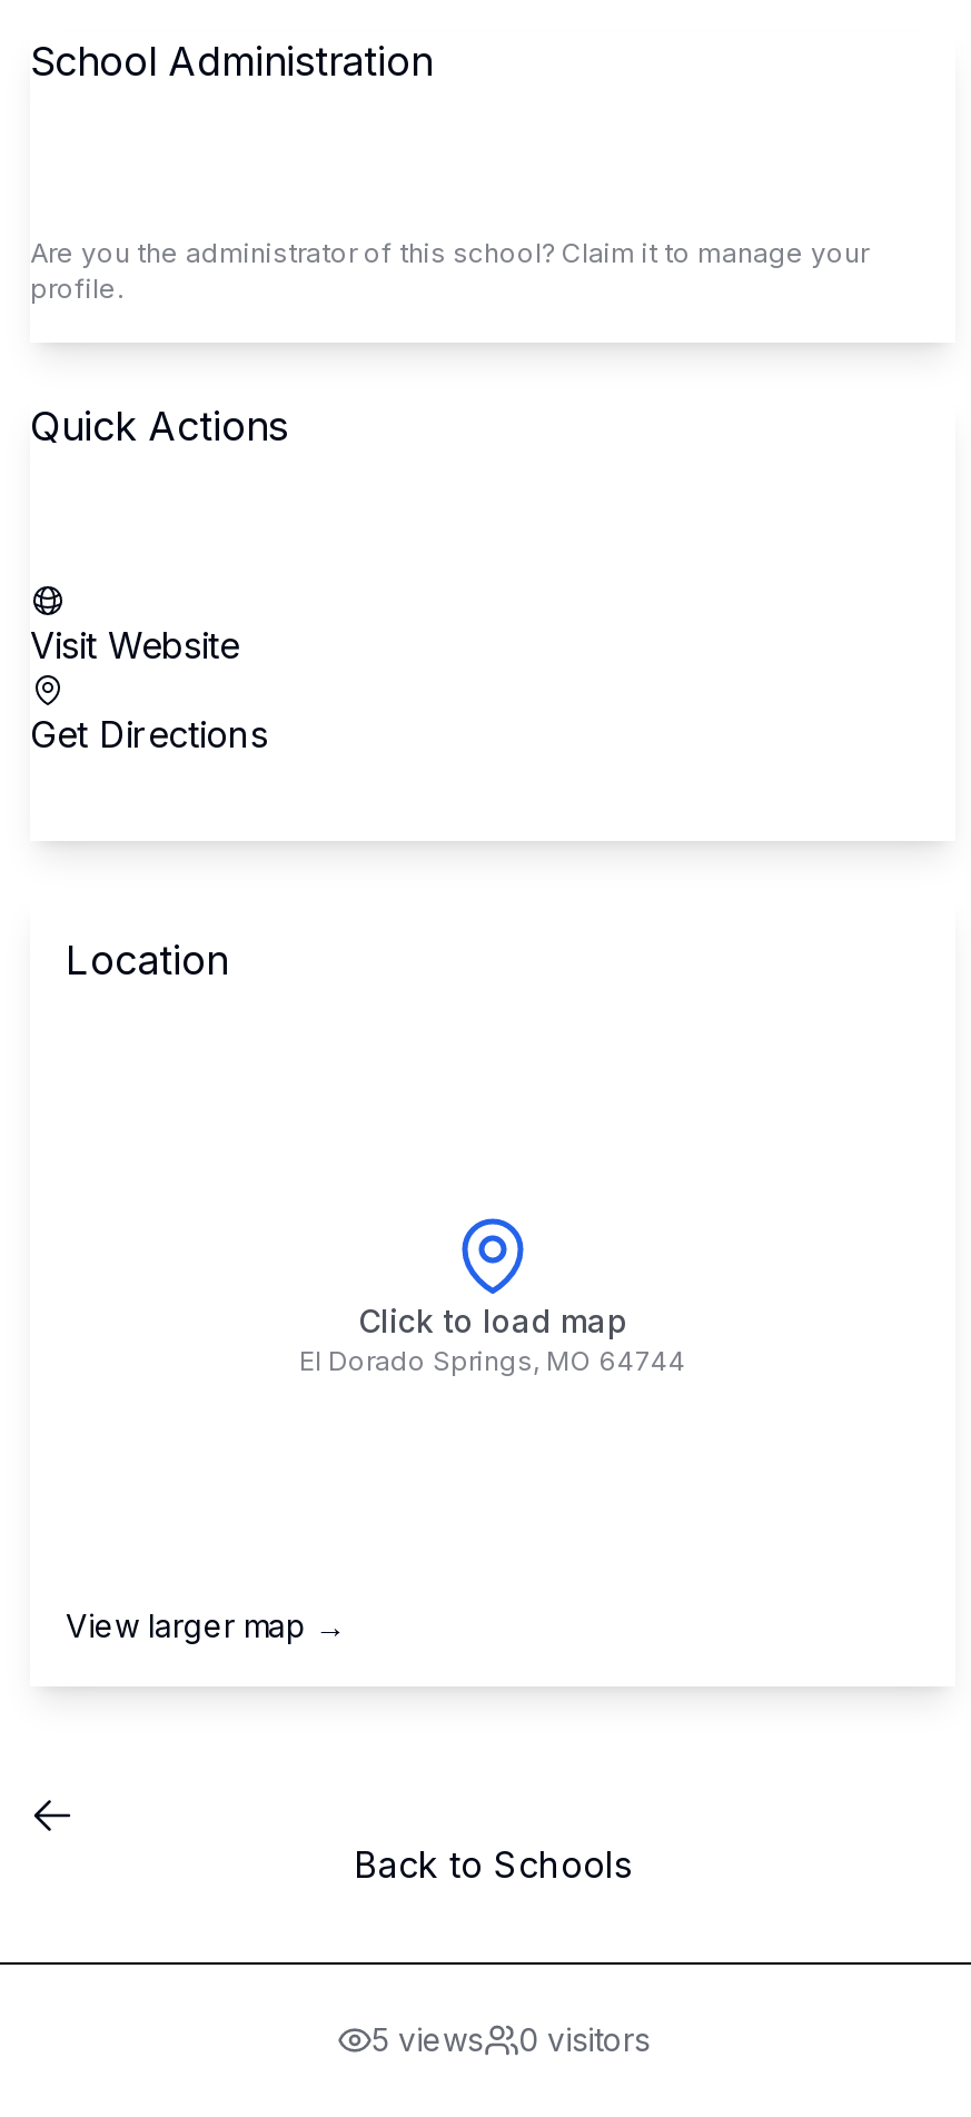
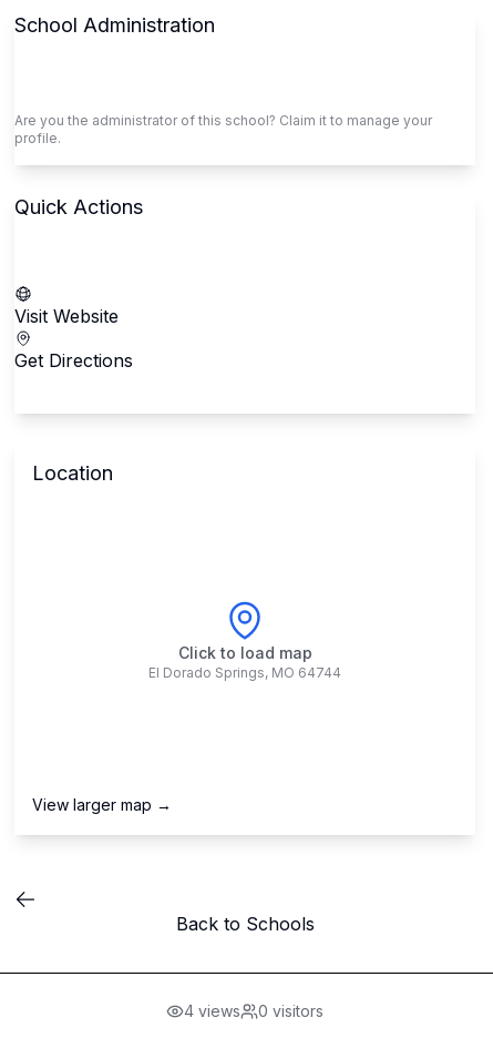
[371,2020,650,2058] 5 views 0 visitors -> [184,1001,323,1020] 4 views 0 visitors

